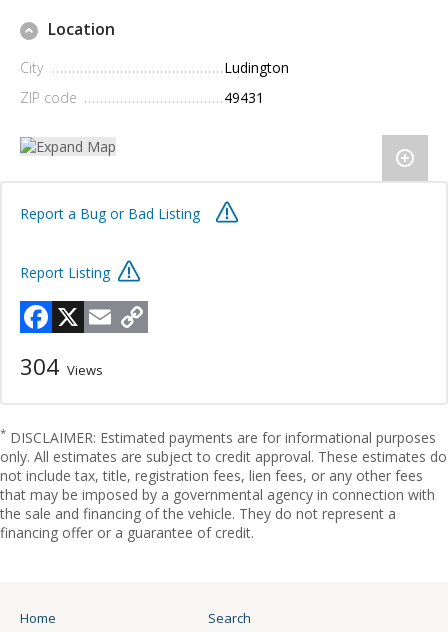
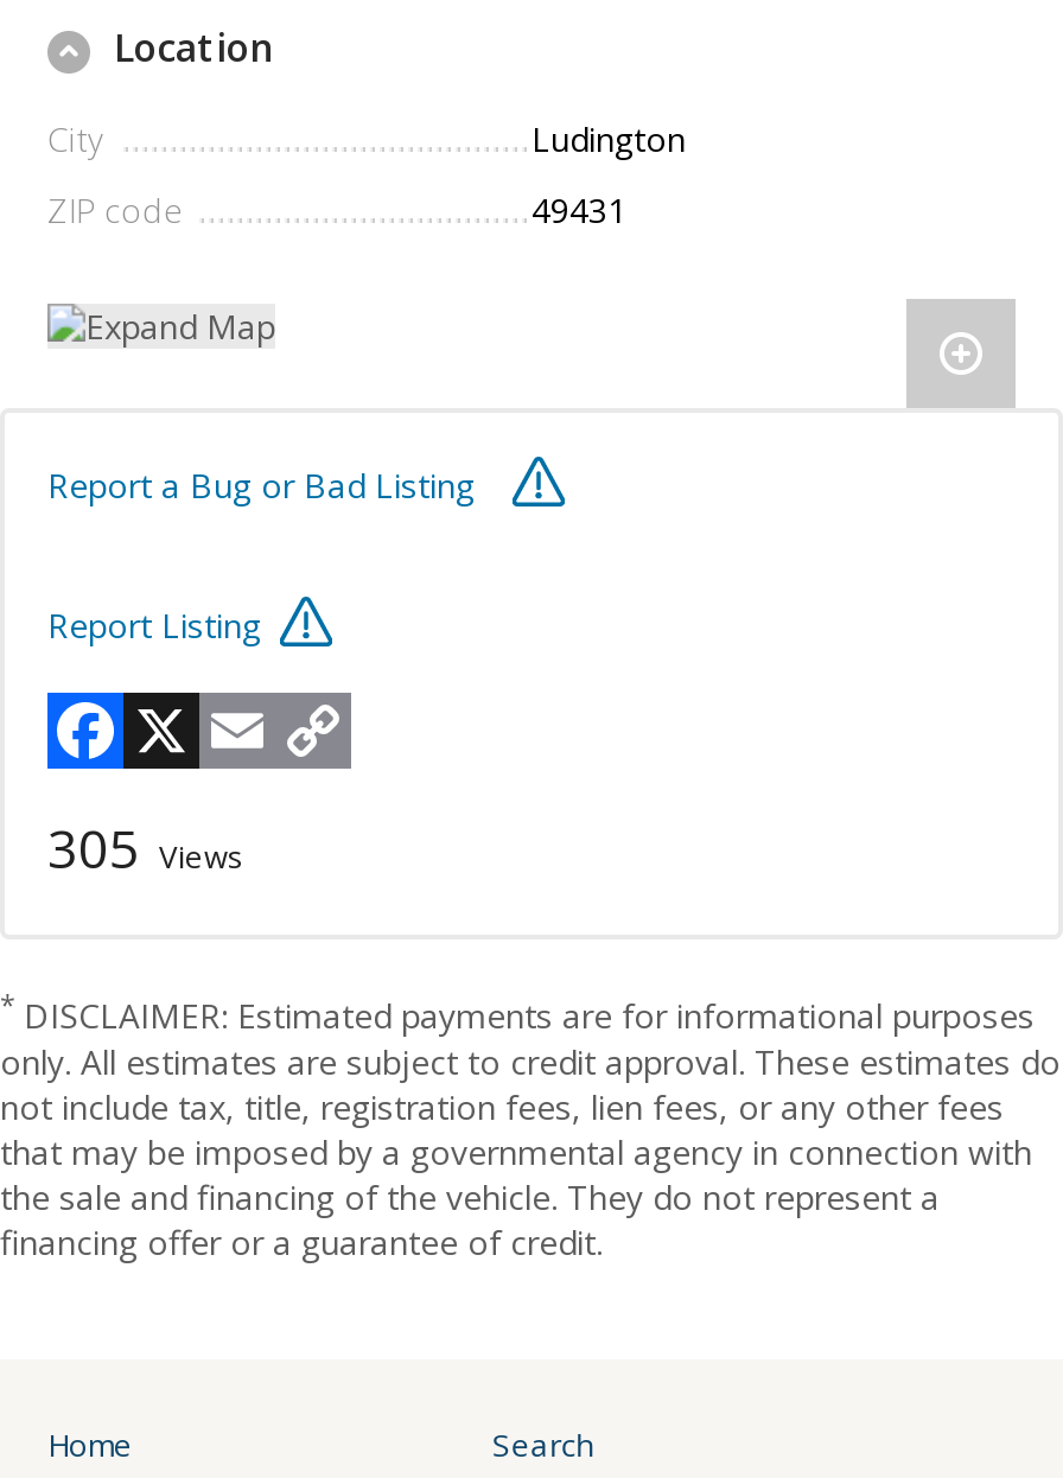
[20,351,103,382] 304 Views -> [47,812,244,885] 305 Views

